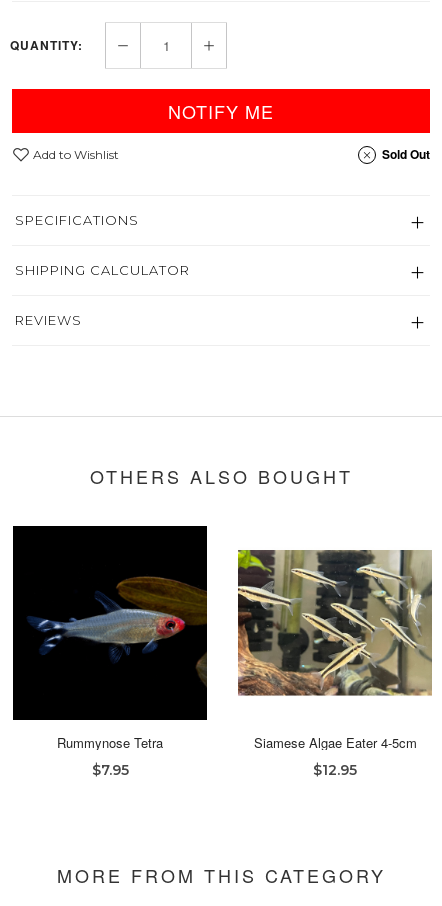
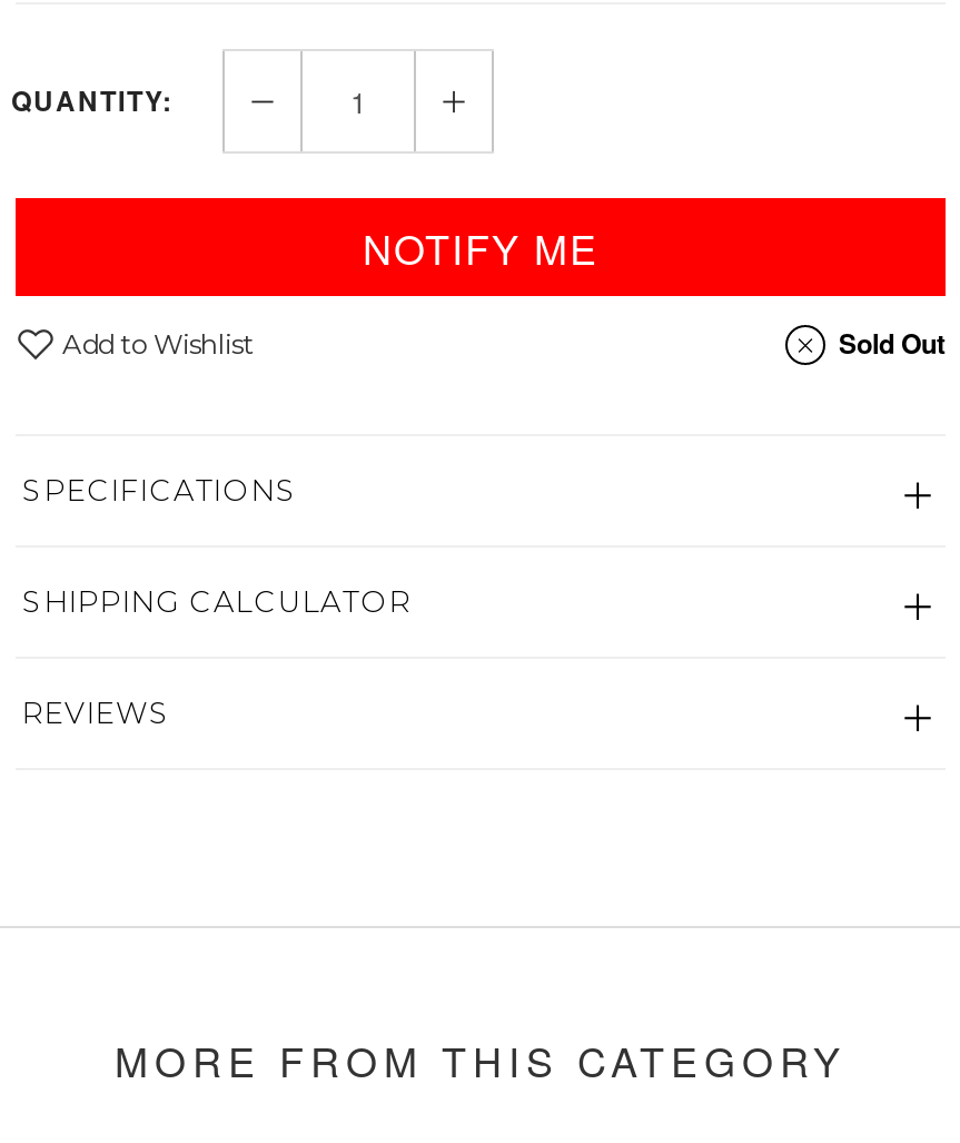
[89,463,352,489] OTHERS ALSO BOUGHT -> none
[12,525,208,779] [image] | Rummynose Tetra | $7.95 -> none
[237,549,433,779] [image] | Siamese Algae Eater 4-5cm | $12.95 -> none

